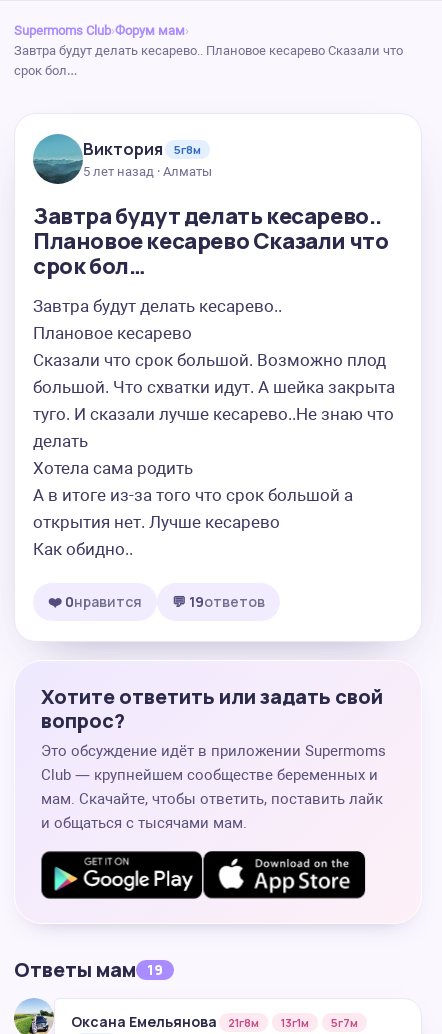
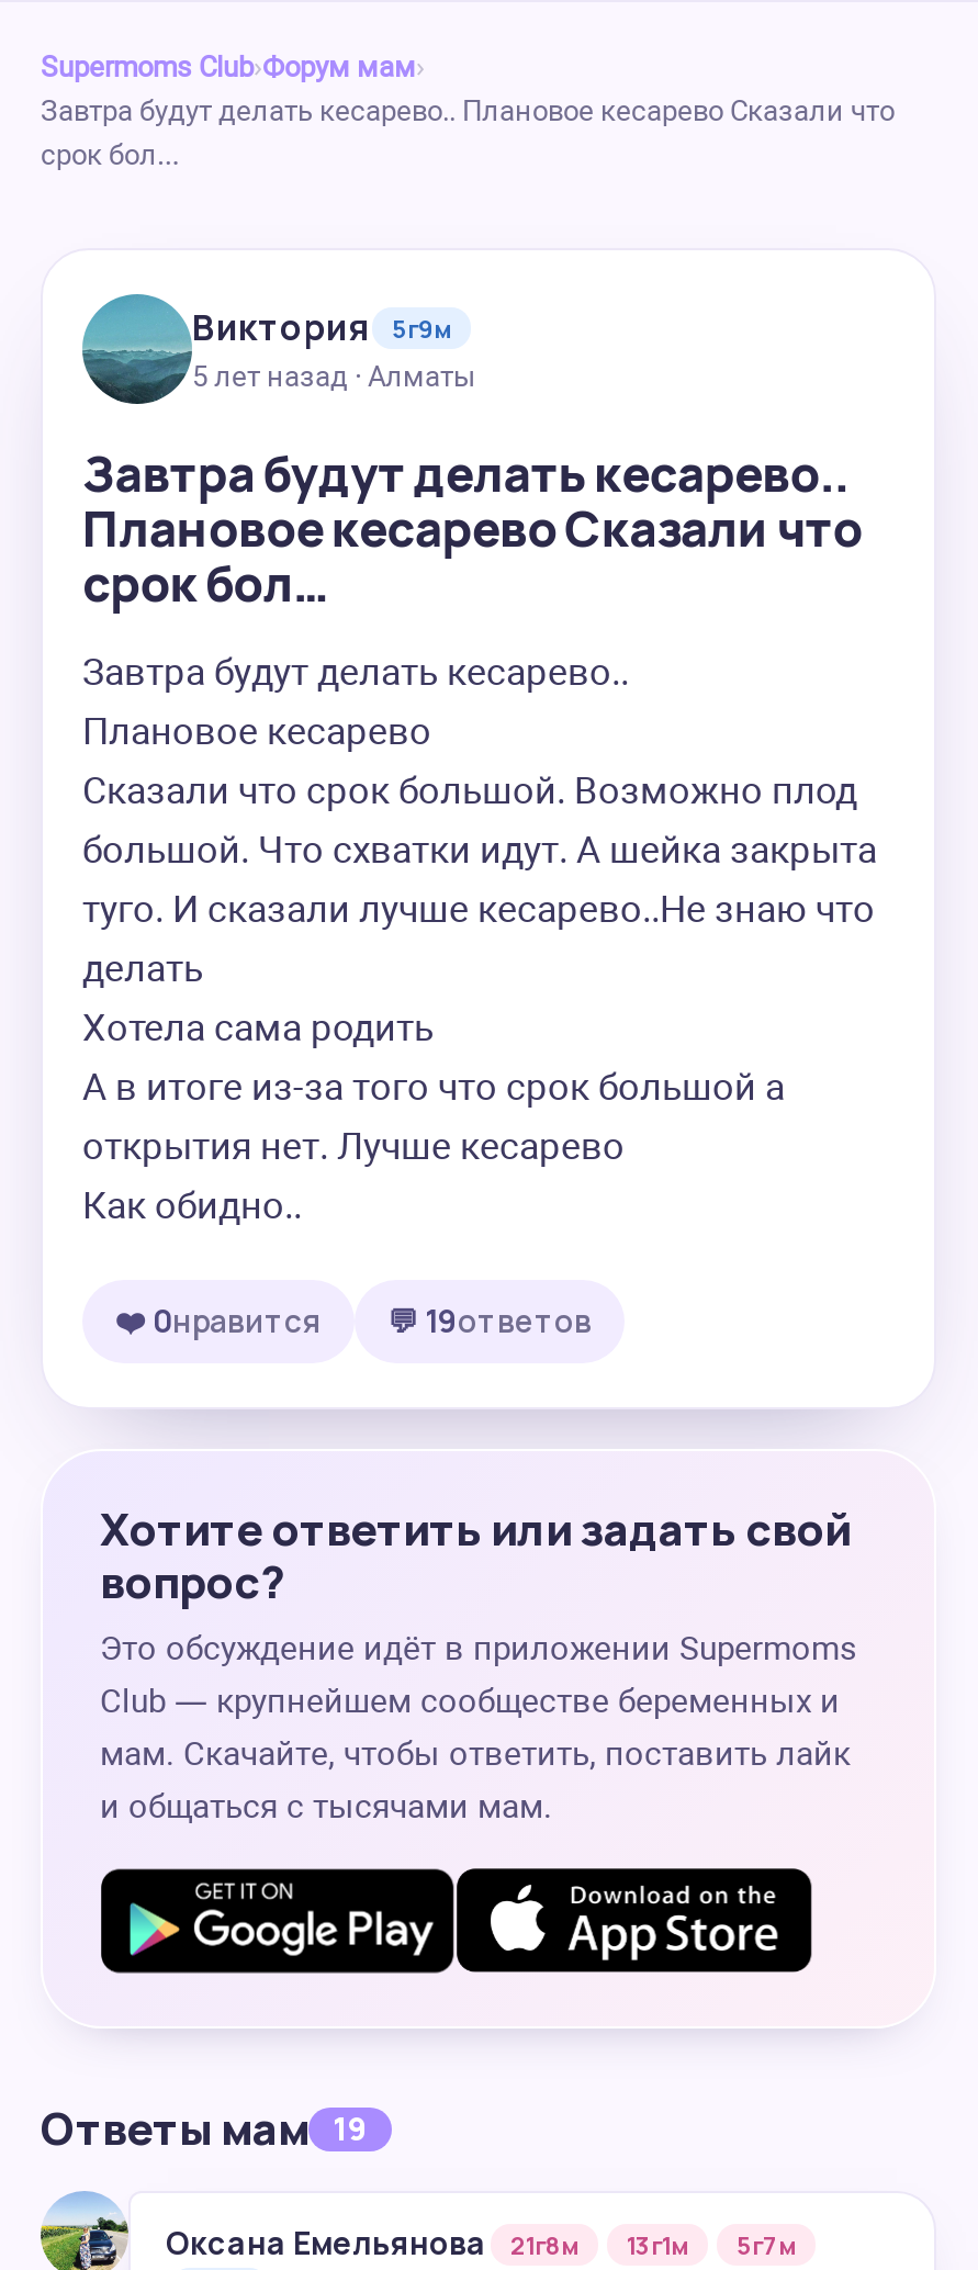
[83,137,201,159] Виктория 5г8м -> [192,302,451,350] Виктория 5г9м

